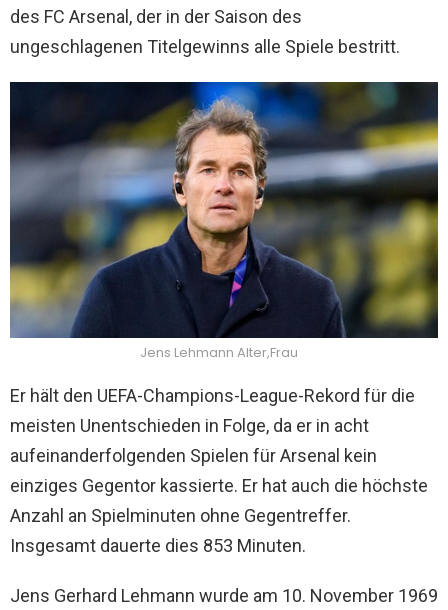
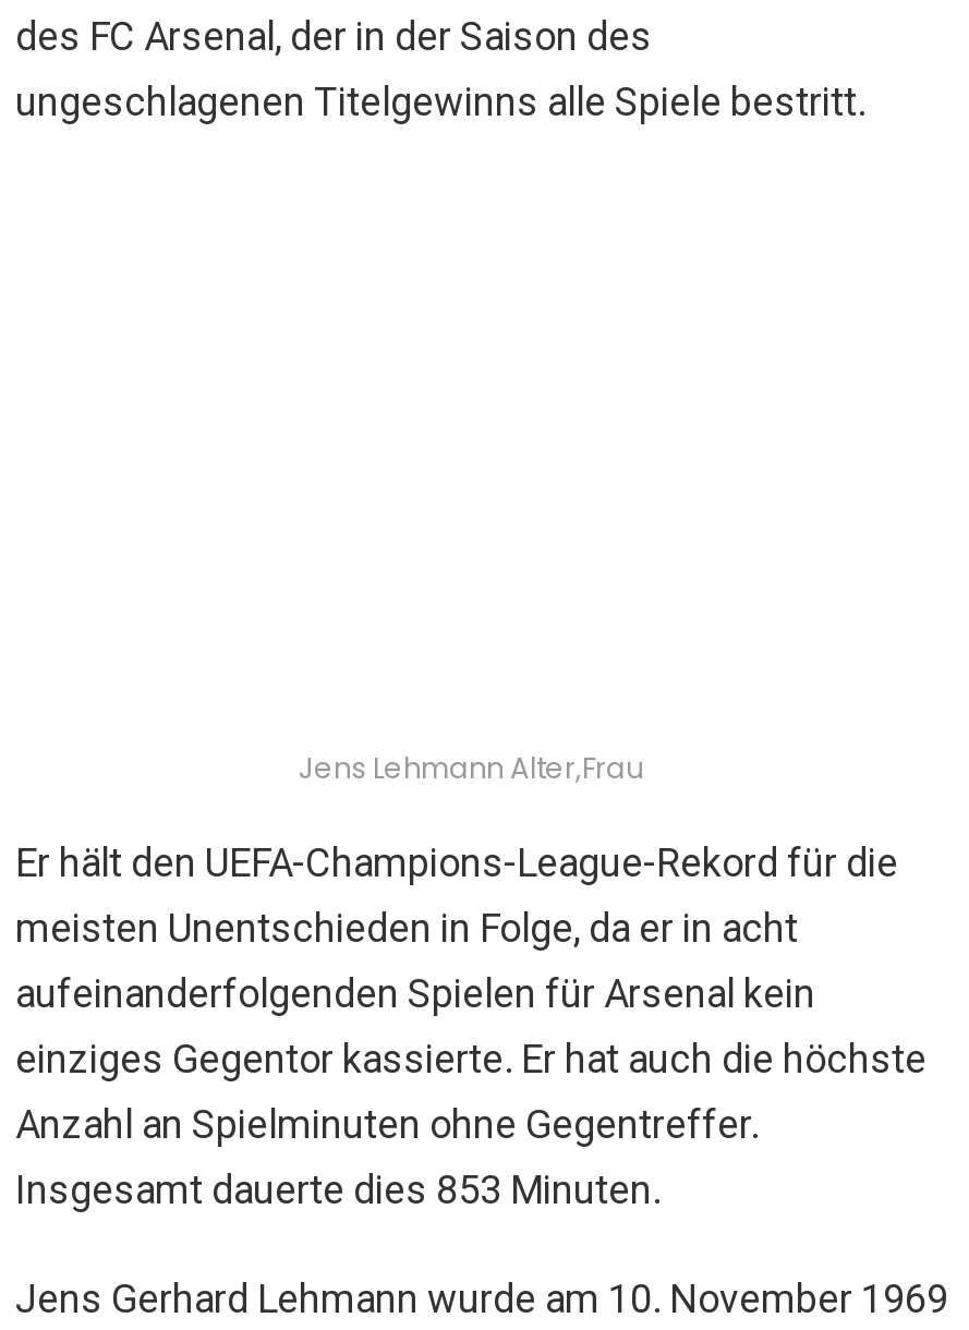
[9,81,439,339] [image] -> none

